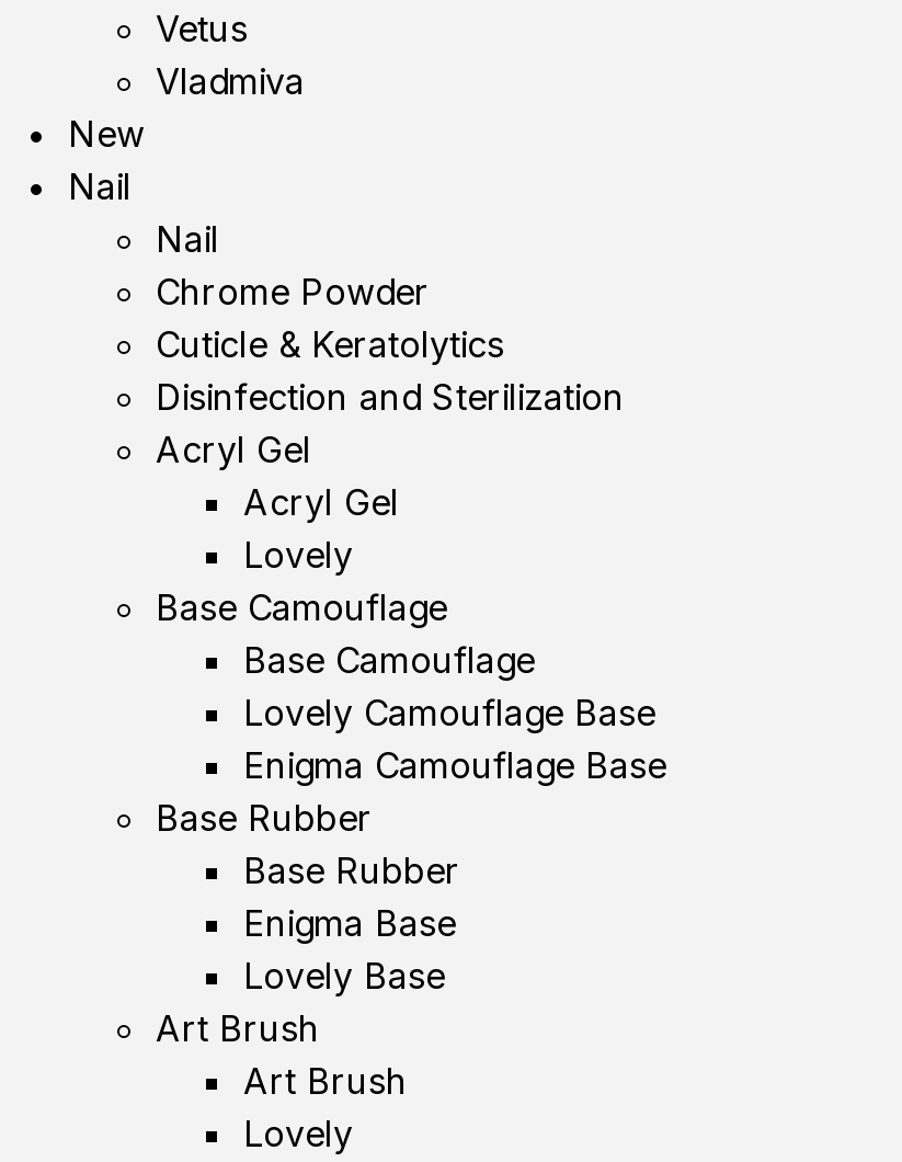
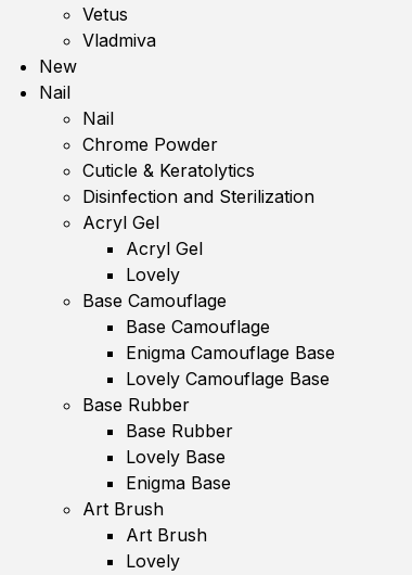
moved [243,691,655,734] -> [126,368,330,389]: Lovely Camouflage Base
moved [243,743,666,787] -> [126,342,335,363]: Enigma Camouflage Base
moved [243,901,456,945] -> [126,472,231,494]: Enigma Base
moved [243,954,445,998] -> [126,446,226,468]: Lovely Base

